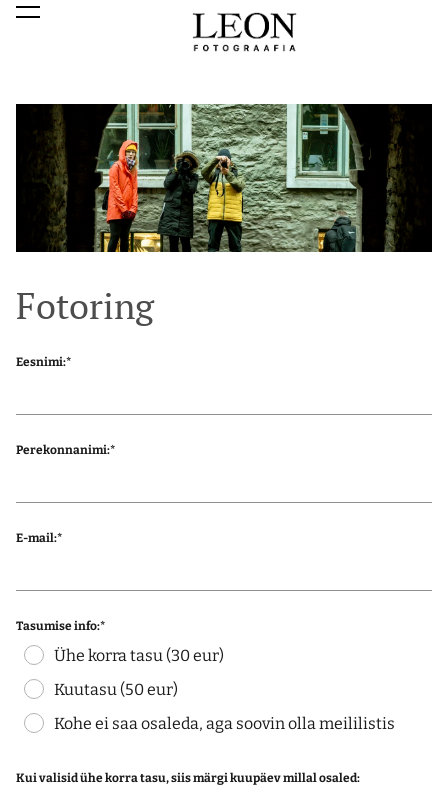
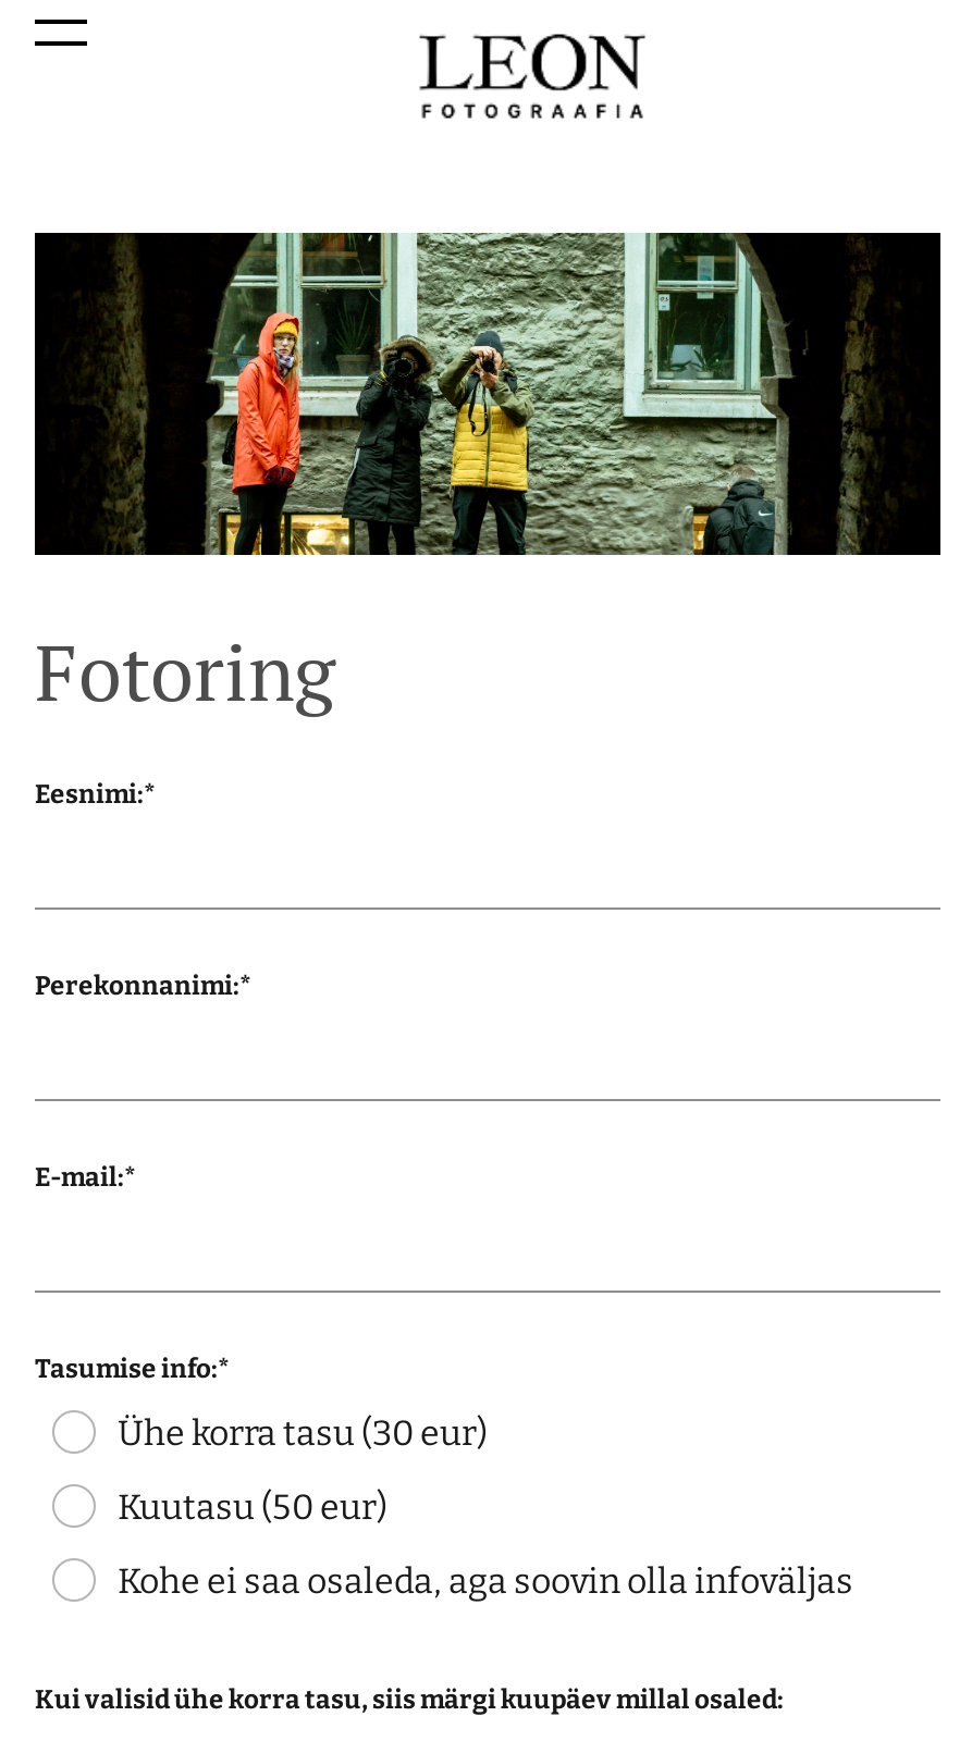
[54,714,395,733] Kohe ei saa osaleda, aga soovin olla meililistis -> [118,1560,853,1601] Kohe ei saa osaleda, aga soovin olla infoväljas

